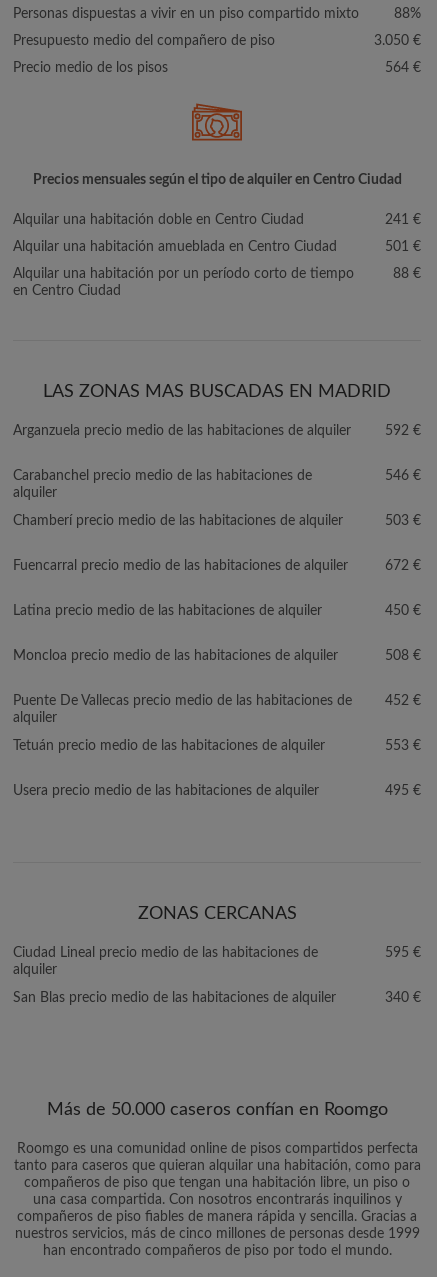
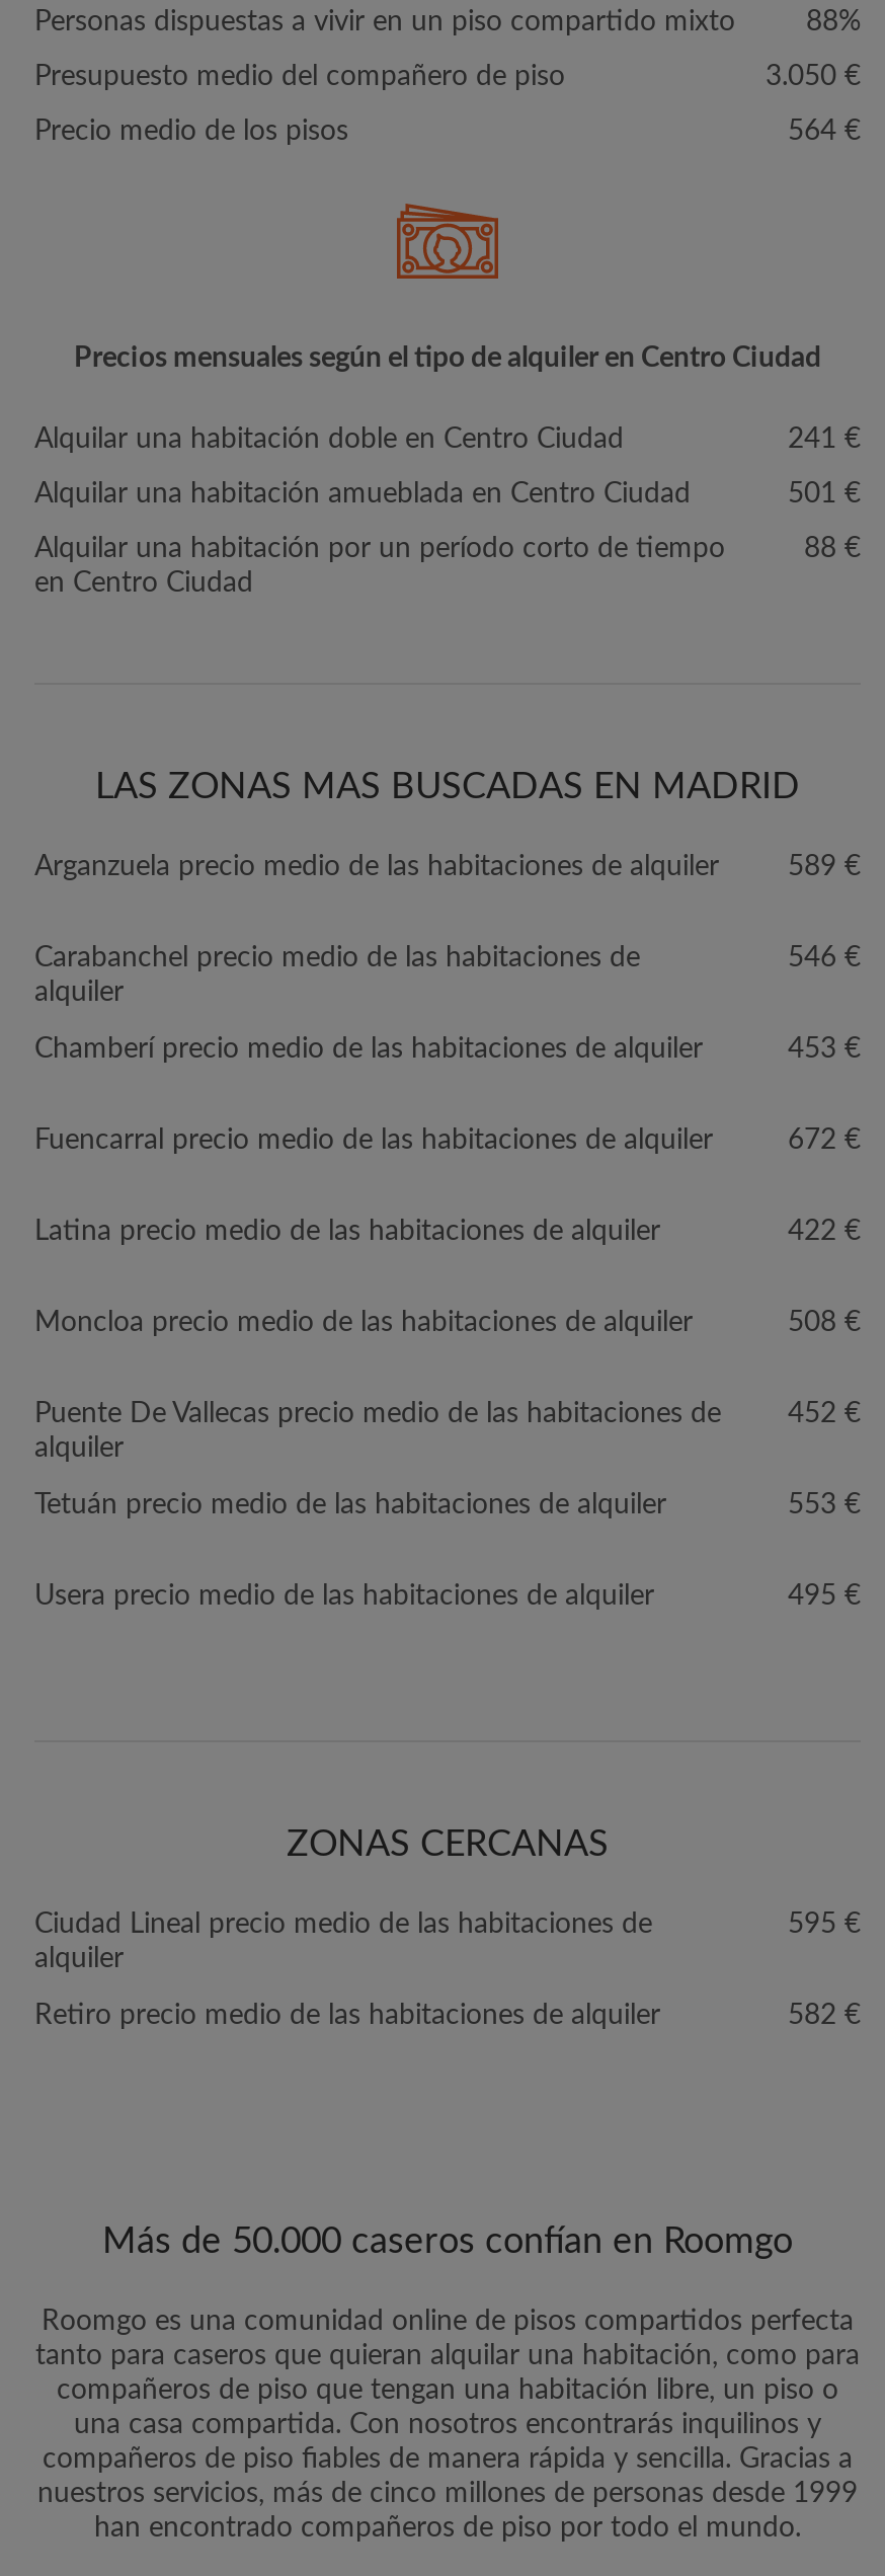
[385,424,421,438] 592 € -> [788,854,861,882] 589 €
[385,514,421,528] 503 € -> [788,1036,861,1064] 453 €
[385,604,421,618] 450 € -> [788,1218,861,1247] 422 €
[13,991,421,1005] San Blas precio medio de las habitaciones de alquiler | 340 € -> [34,2002,861,2031] Retiro precio medio de las habitaciones de alquiler | 582 €

